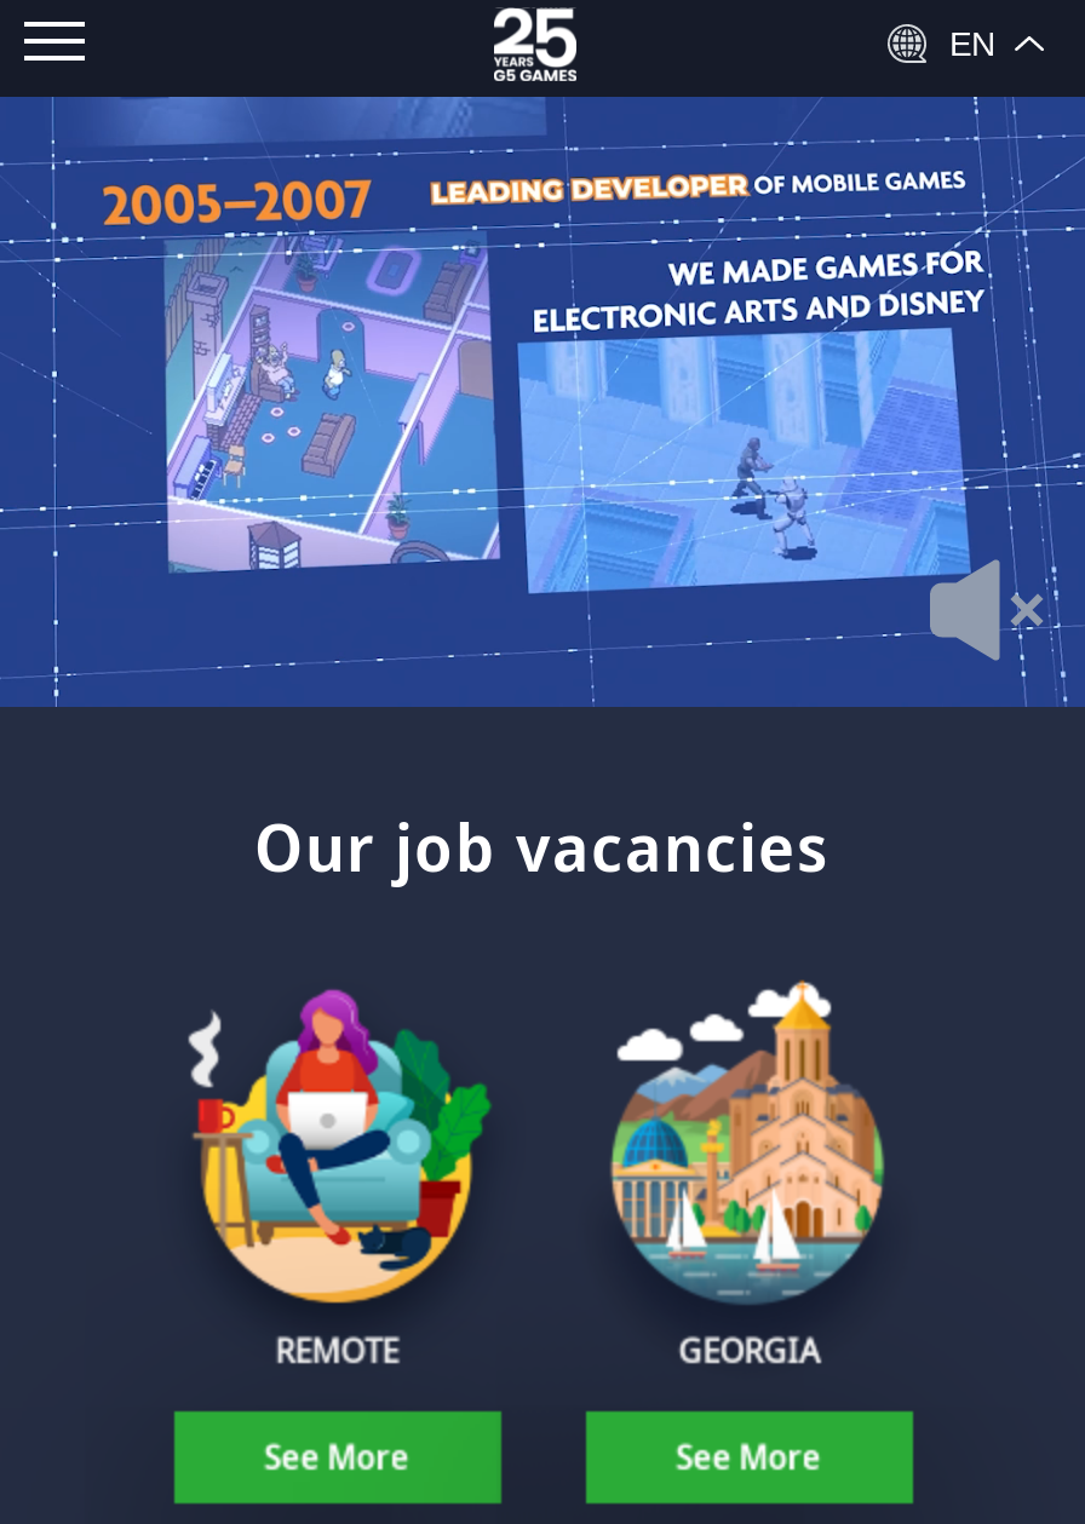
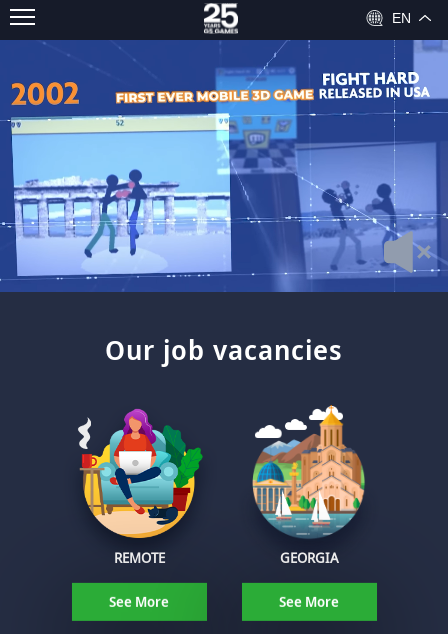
[7,97,1078,705] [image] -> [3,40,445,292] [image]

